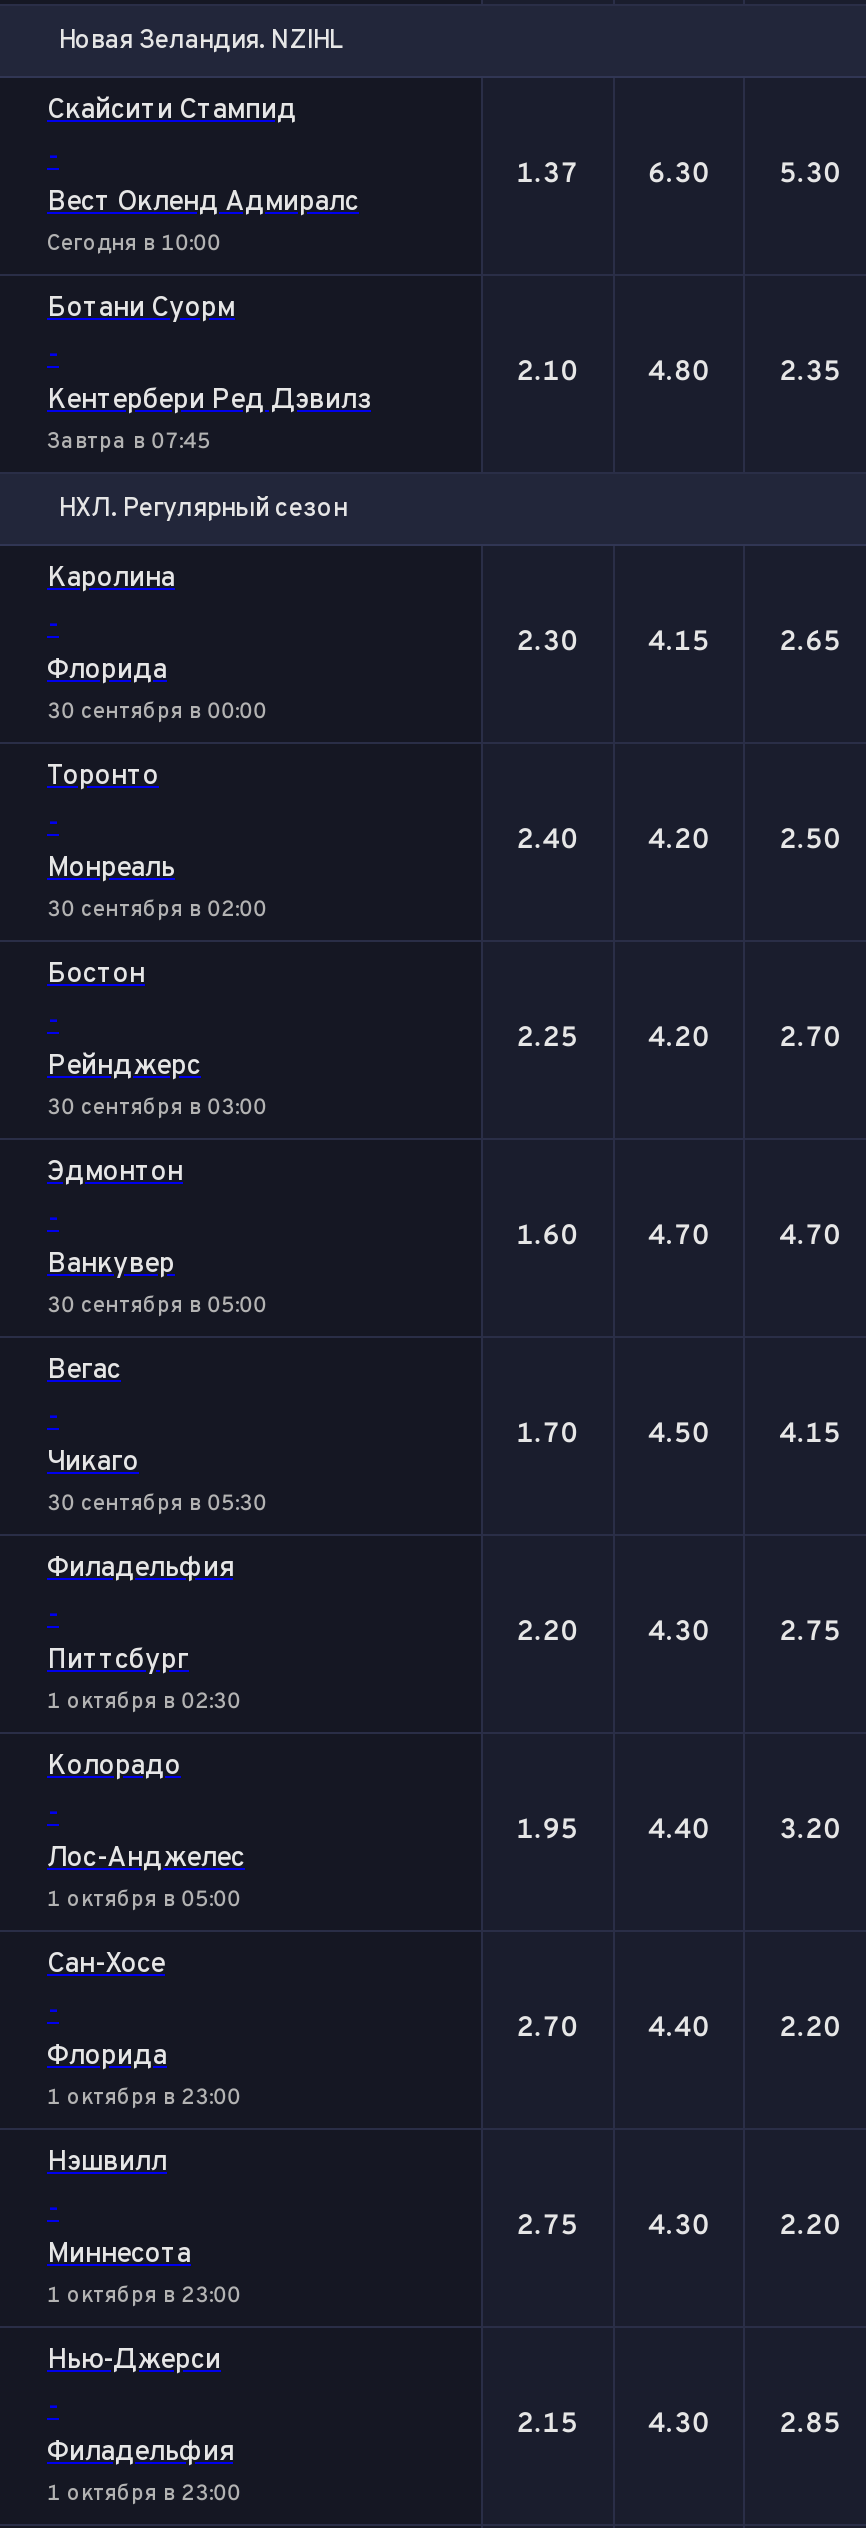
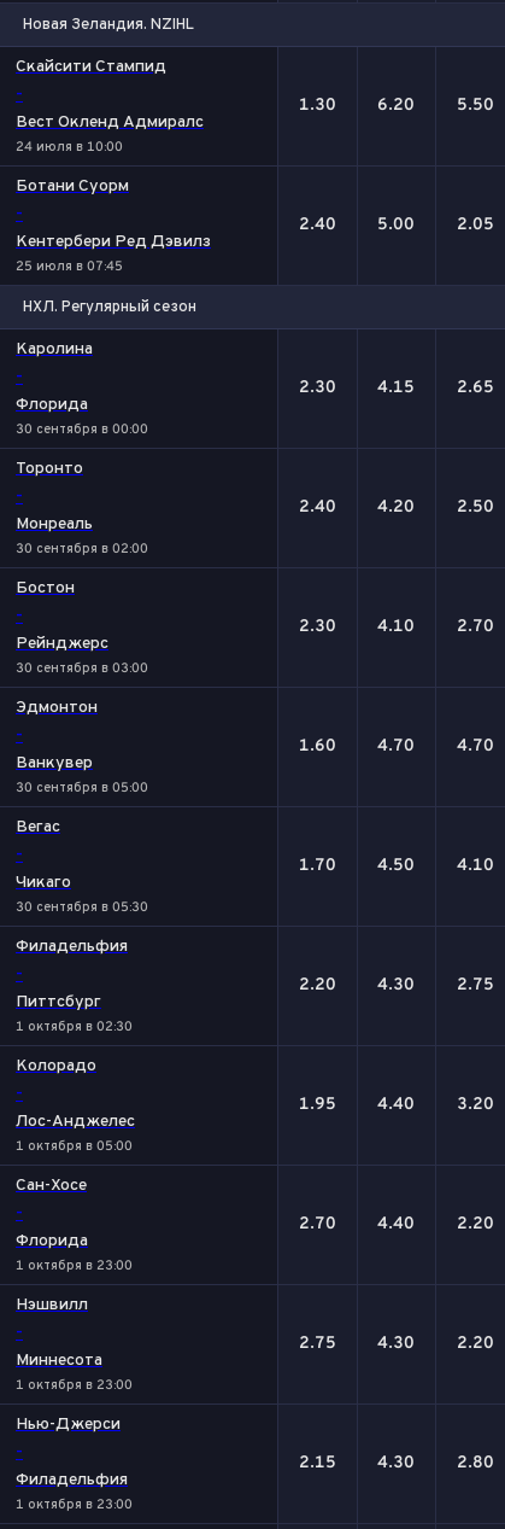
[516,158,841,192] 1.37 | 6.30 | 5.30 -> [299,95,494,116] 1.30 | 6.20 | 5.50
[47,230,221,258] Сегодня в 10:00 -> [16,139,123,156] 24 июля в 10:00
[516,356,841,390] 2.10 | 4.80 | 2.35 -> [299,215,494,235] 2.40 | 5.00 | 2.05
[47,428,211,456] Завтра в 07:45 -> [16,258,123,275] 25 июля в 07:45
[516,1022,578,1056] 2.25 -> [299,617,336,637] 2.30
[648,1022,710,1056] 4.20 -> [378,617,415,637] 4.10
[779,1418,841,1452] 4.15 -> [457,856,494,876] 4.10
[779,2408,841,2442] 2.85 -> [457,1453,494,1473] 2.80

